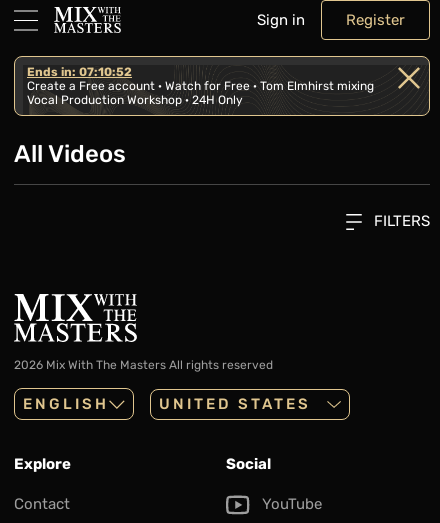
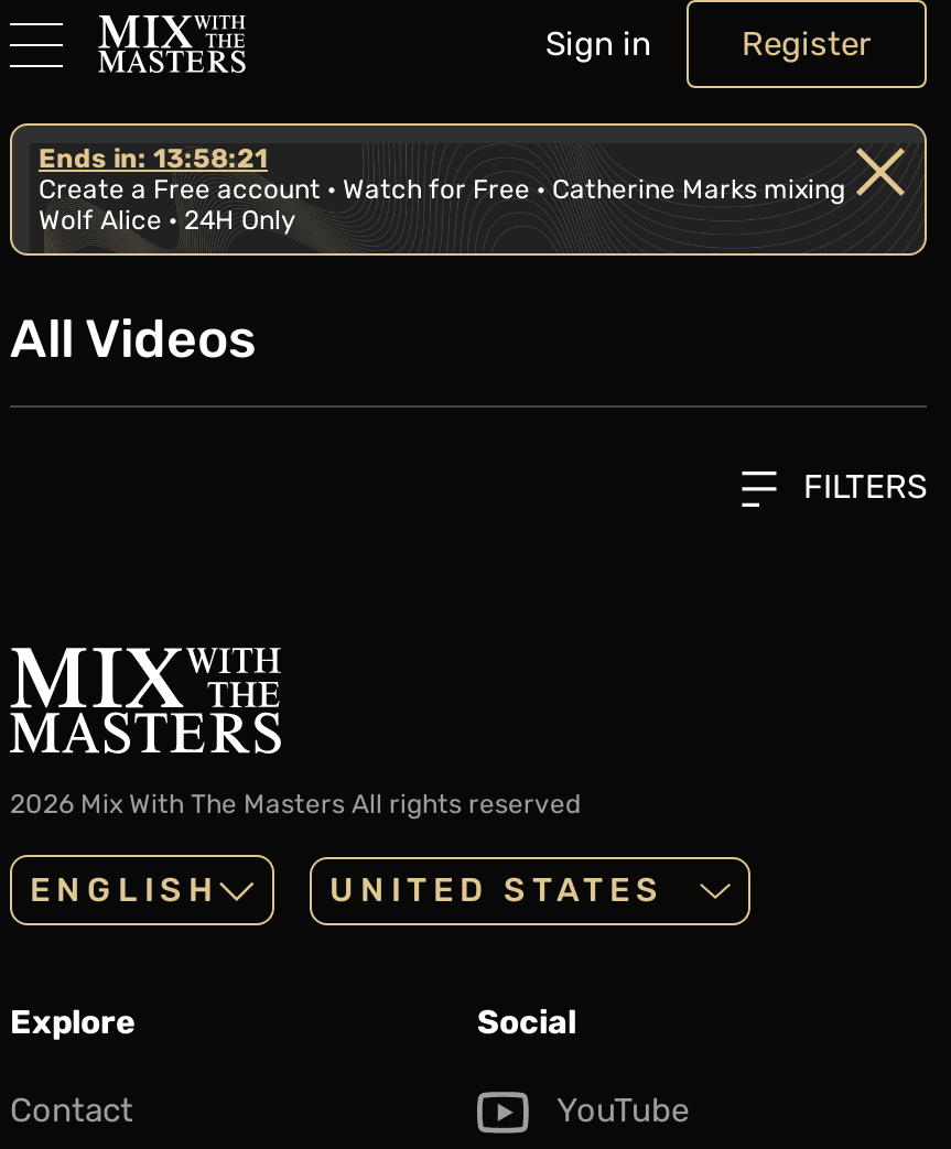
[27,65,374,107] Ends in: 07:10:52 | Create a Free account · Watch for Free · Tom Elmhirst mixing | Vocal Production Workshop · 24H Only -> [39,143,845,236] Ends in: 13:58:21 | Create a Free account · Watch for Free · Catherine Marks mixing | Wolf Alice · 24H Only

